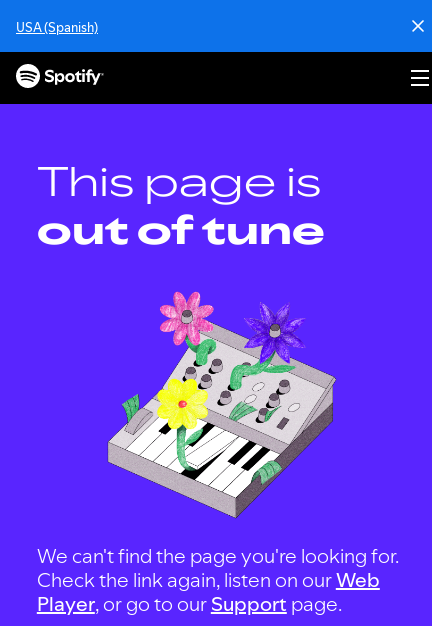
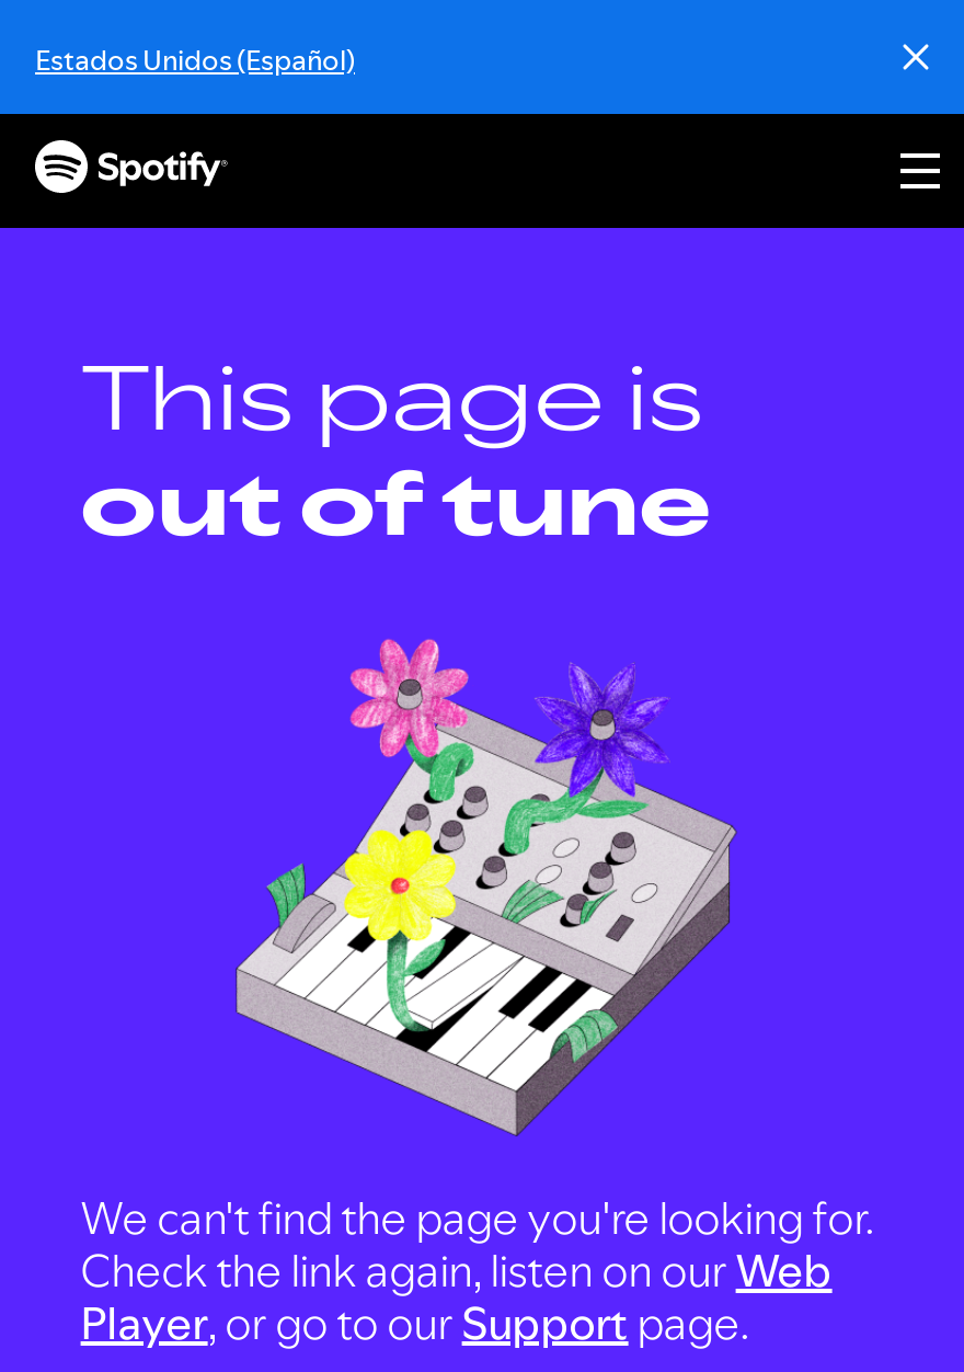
[16,18,98,36] USA (Spanish) -> [35,39,355,79] Estados Unidos (Español)

